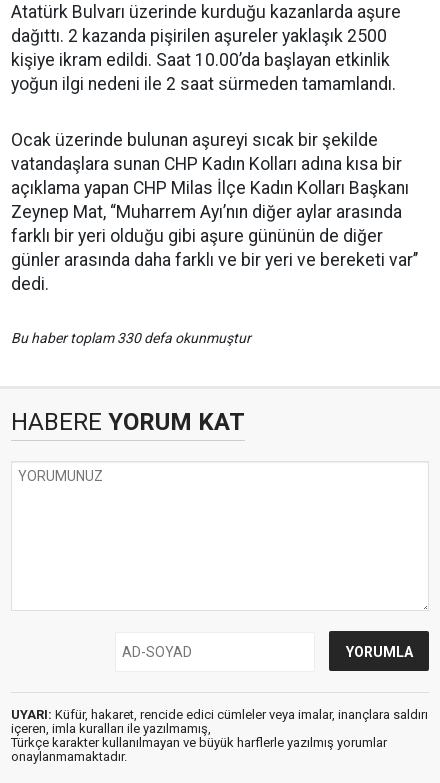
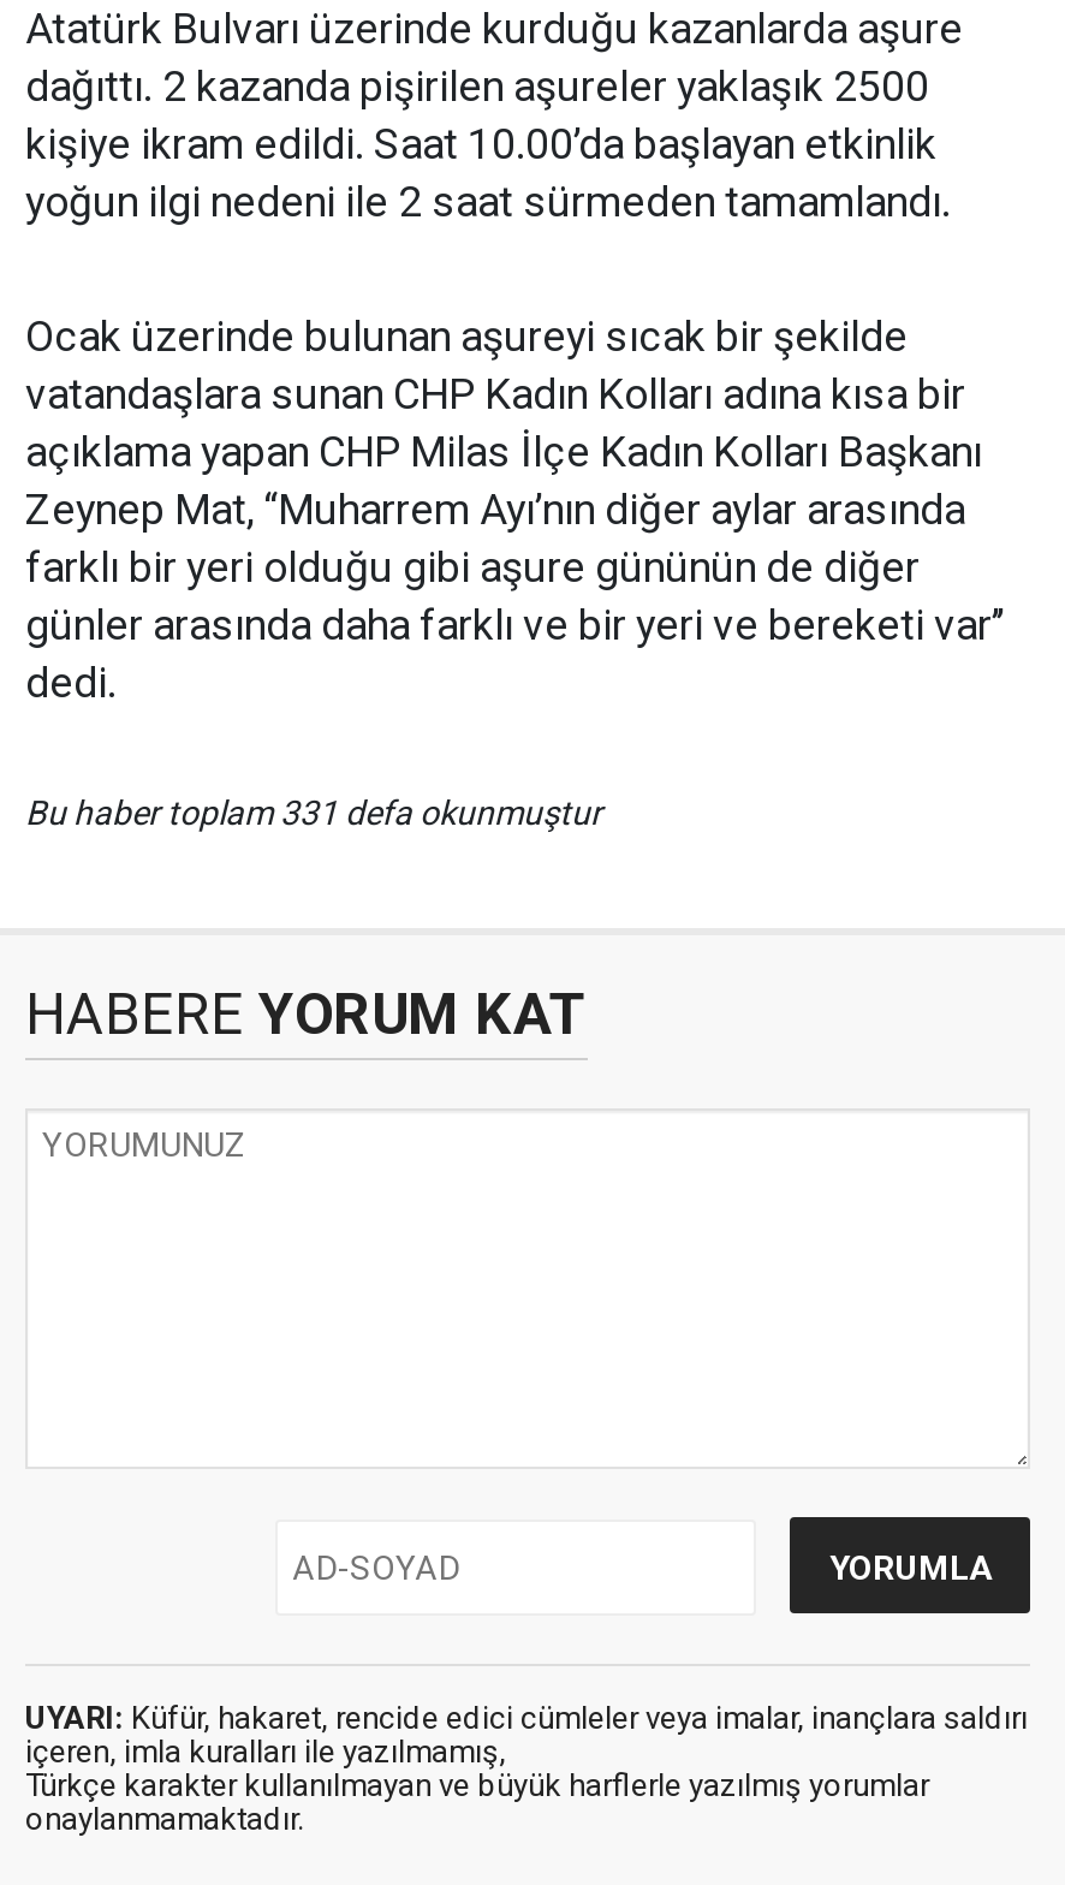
[11,330,251,346] Bu haber toplam 330 defa okunmuştur -> [25,793,602,832] Bu haber toplam 331 defa okunmuştur

